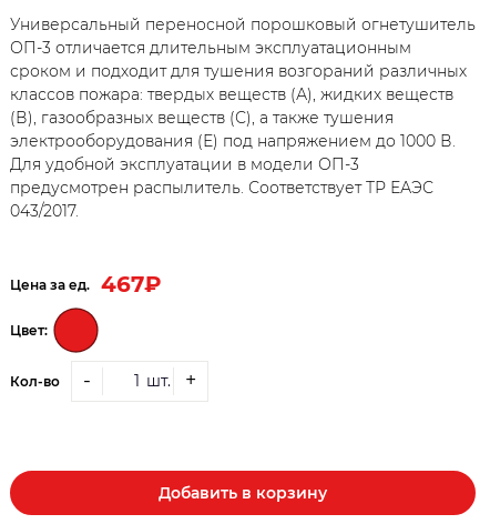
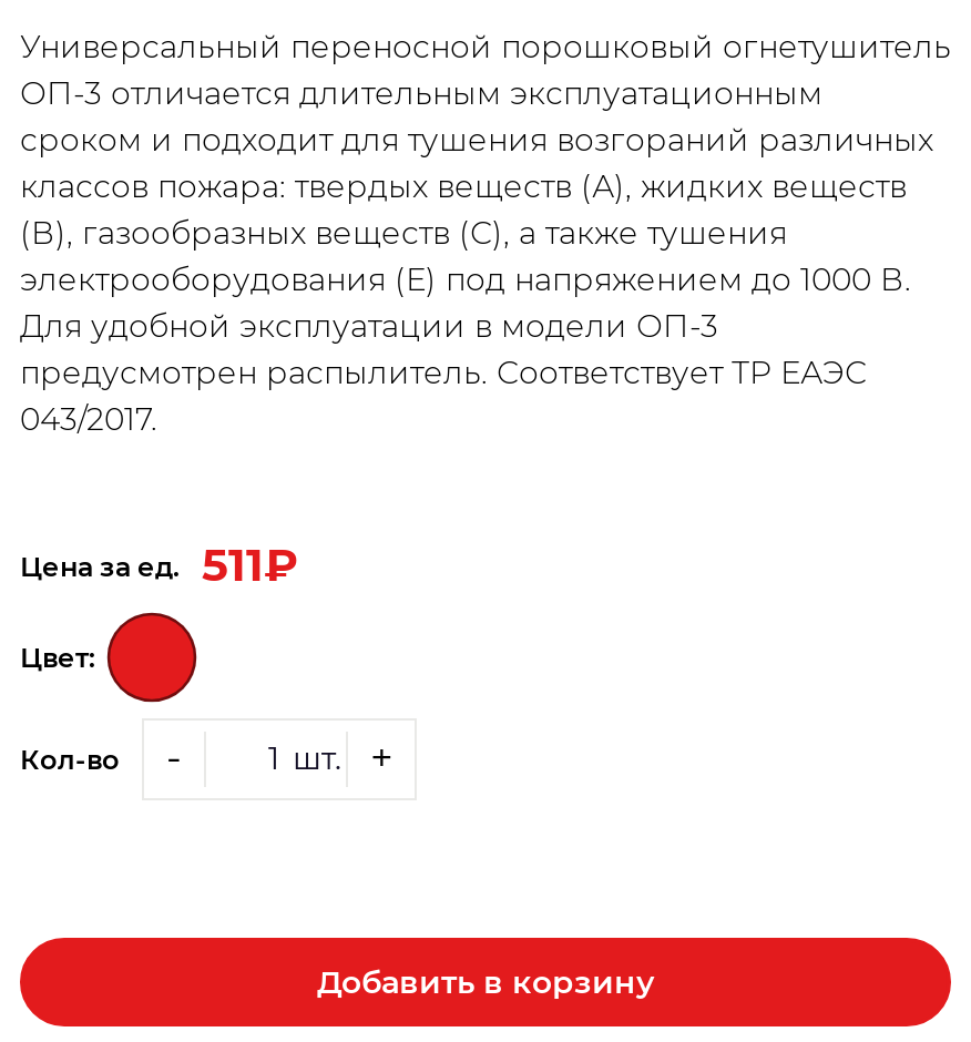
[10,271,162,298] Цена за ед. 467₽ -> [20,539,299,593] Цена за ед. 511₽

